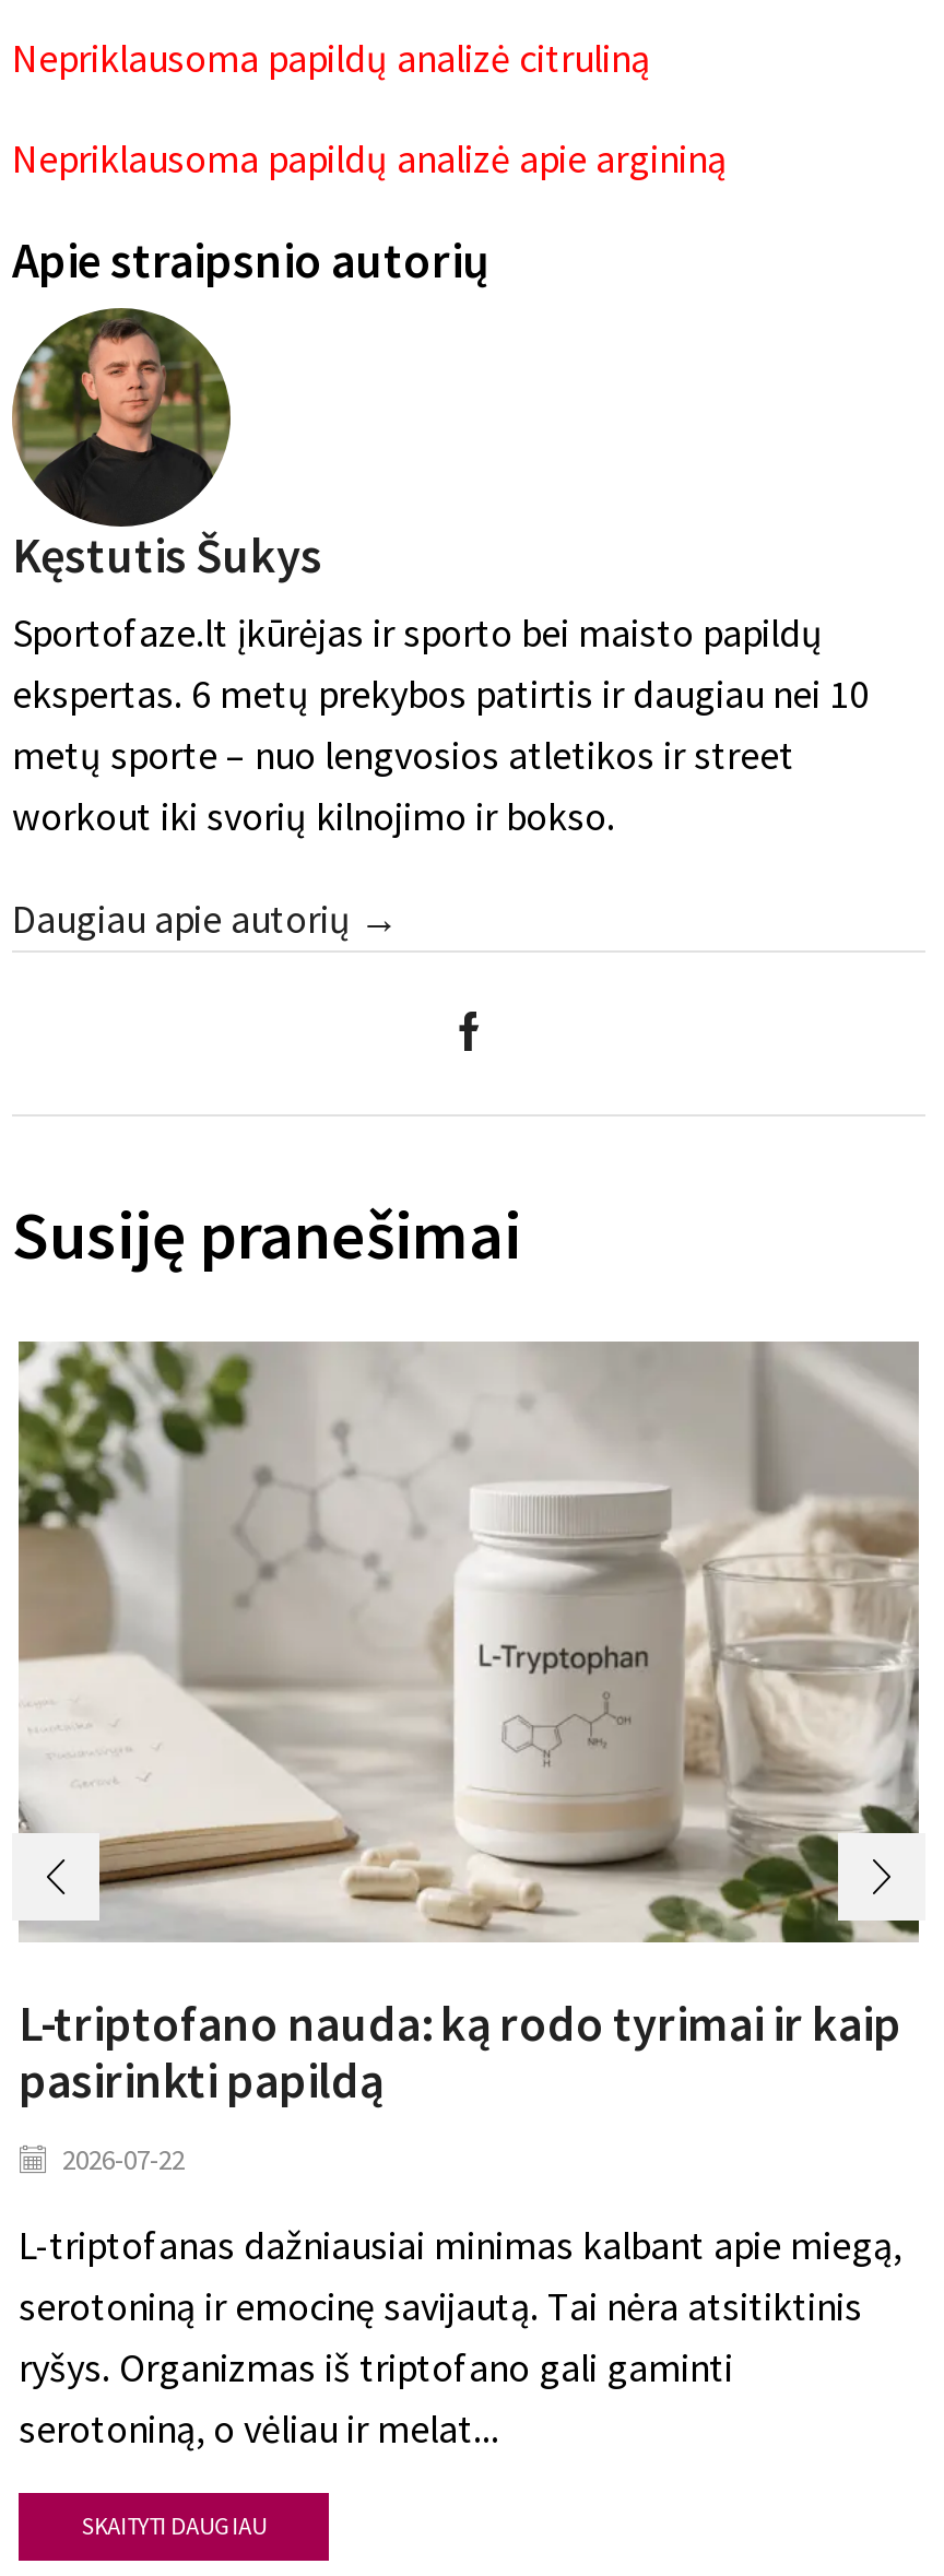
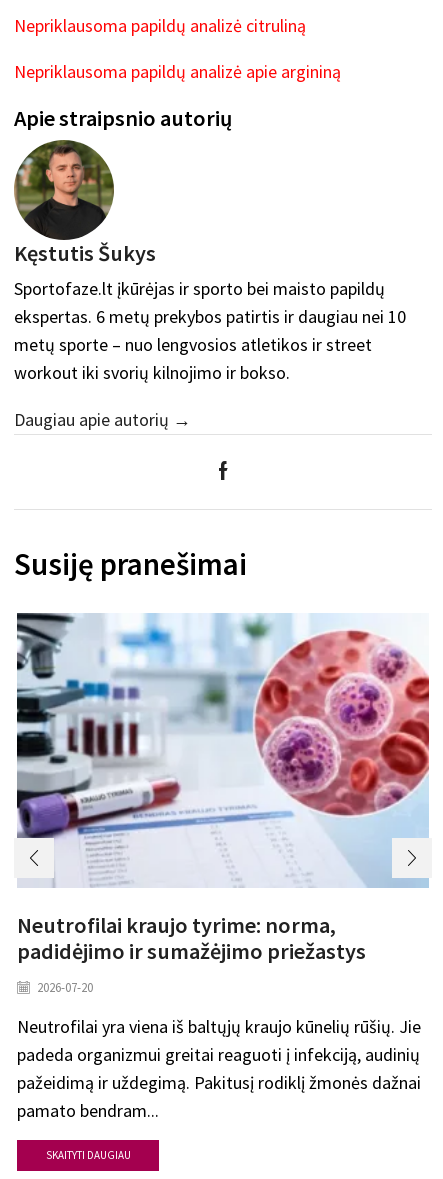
[16,1339,921,2111] [image] | L-triptofano nauda: ką rodo tyrimai ir kaip | pasirinkti papildą -> [16,612,430,965] [image] | Neutrofilai kraujo tyrime: norma, | padidėjimo ir sumažėjimo priežastys
[56,2142,185,2179] 2026-07-22 -> [34,979,93,996] 2026-07-20
[19,2220,901,2454] L-triptofanas dažniausiai minimas kalbant apie miegą, | serotoniną ir emocinę savijautą. Tai nėra atsitiktinis | ryšys. Organizmas iš triptofano gali gaminti | serotoniną, o vėliau ir melat... -> [17,1015,421,1122] Neutrofilai yra viena iš baltųjų kraujo kūnelių rūšių. Jie | padeda organizmui greitai reaguoti į infekciją, audinių | pažeidimą ir uždegimą. Pakitusį rodiklį žmonės dažnai | pamato bendram...

